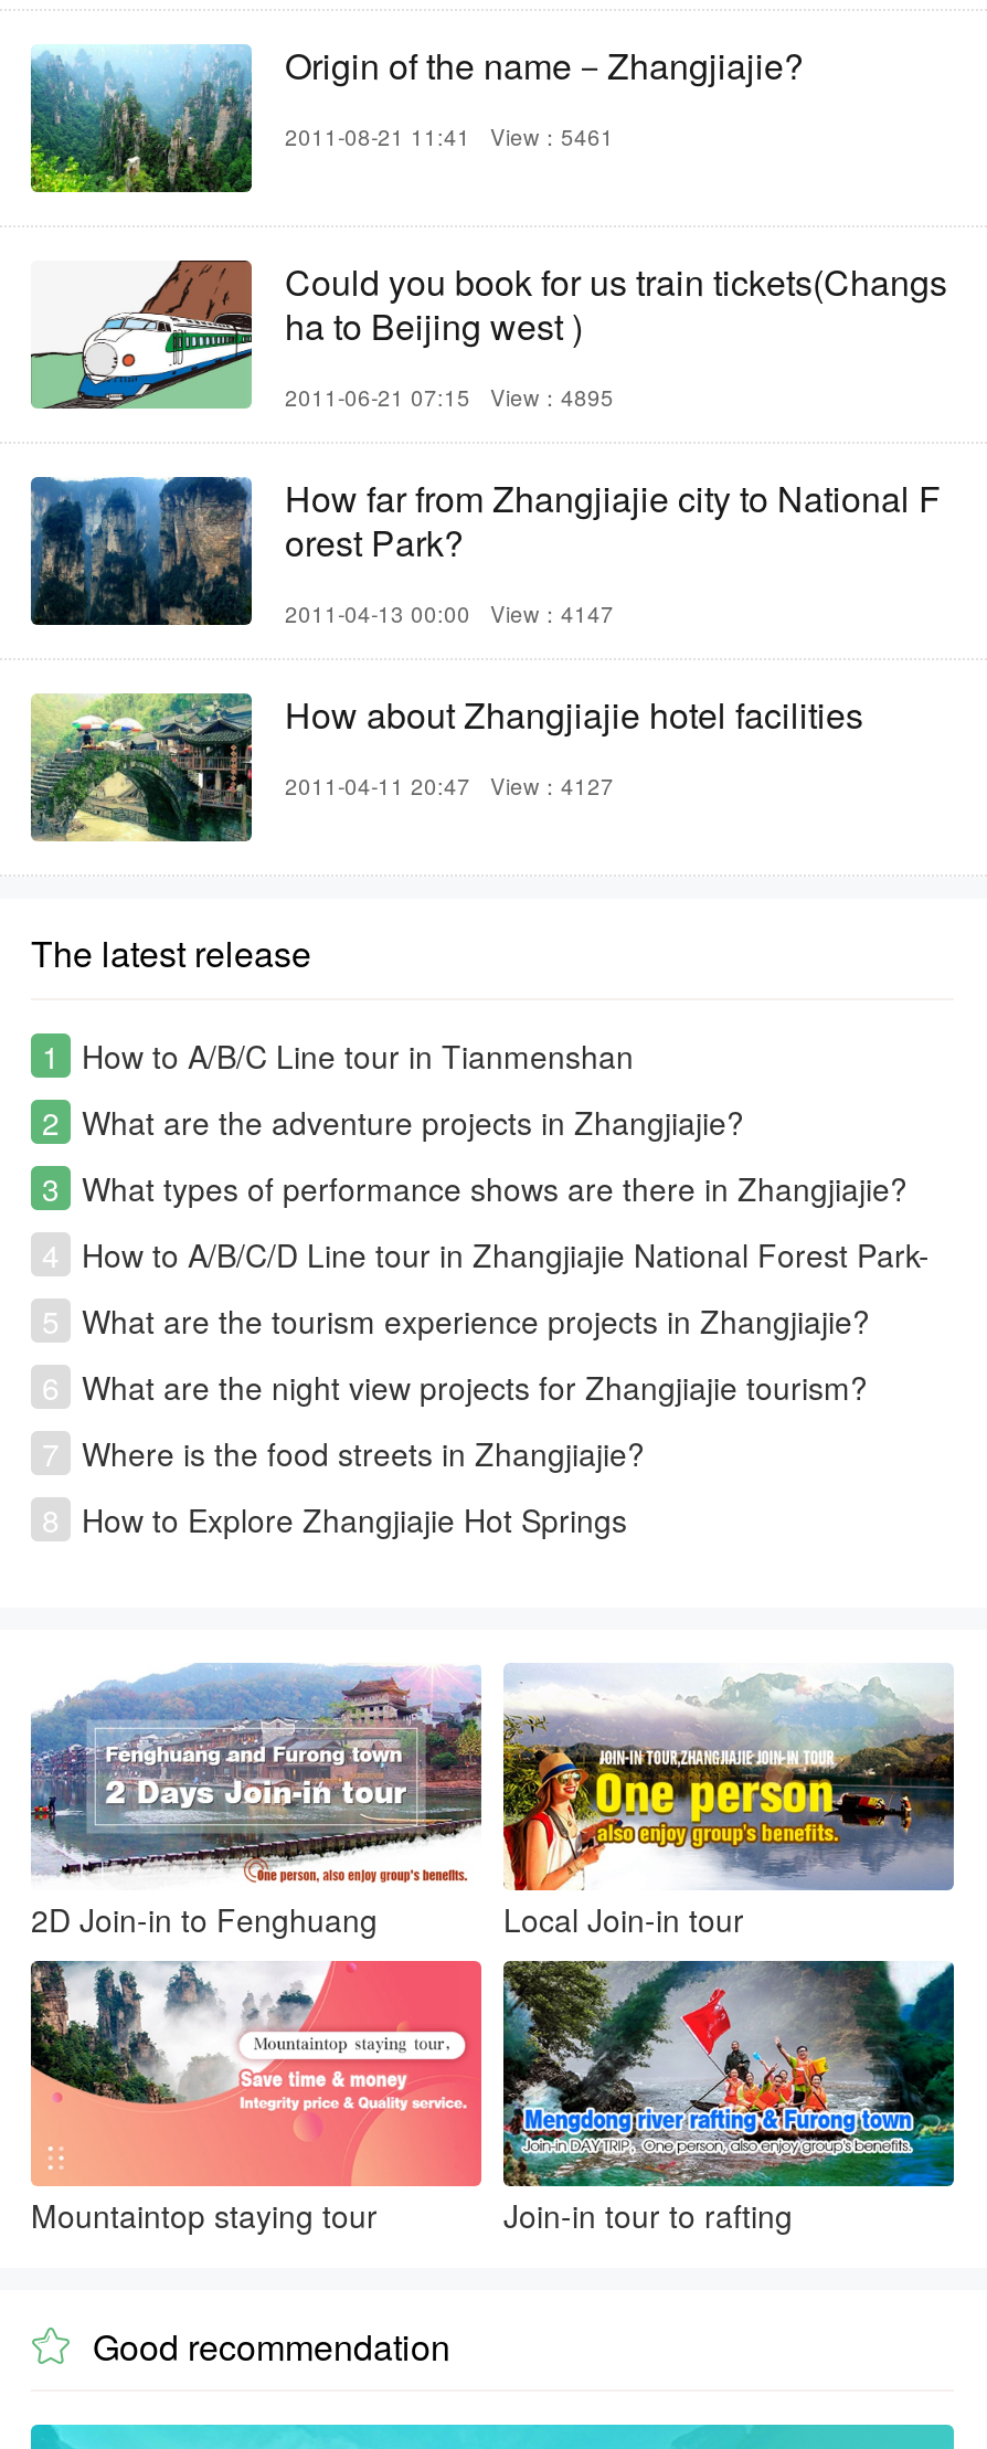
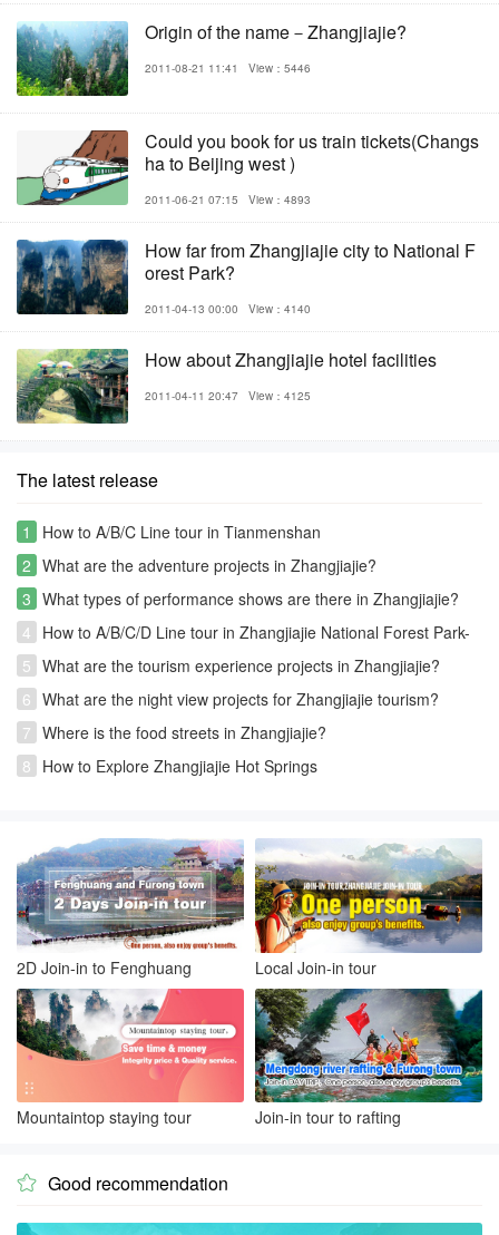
[285,121,614,152] 2011-08-21 11:41 View：5461 -> [145,60,311,76] 2011-08-21 11:41 View：5446
[285,382,614,413] 2011-06-21 07:15 View：4895 -> [145,192,311,207] 2011-06-21 07:15 View：4893
[285,598,614,629] 2011-04-13 00:00 View：4147 -> [145,301,311,317] 2011-04-13 00:00 View：4140
[285,771,614,802] 2011-04-11 20:47 View：4127 -> [145,388,311,403] 2011-04-11 20:47 View：4125

